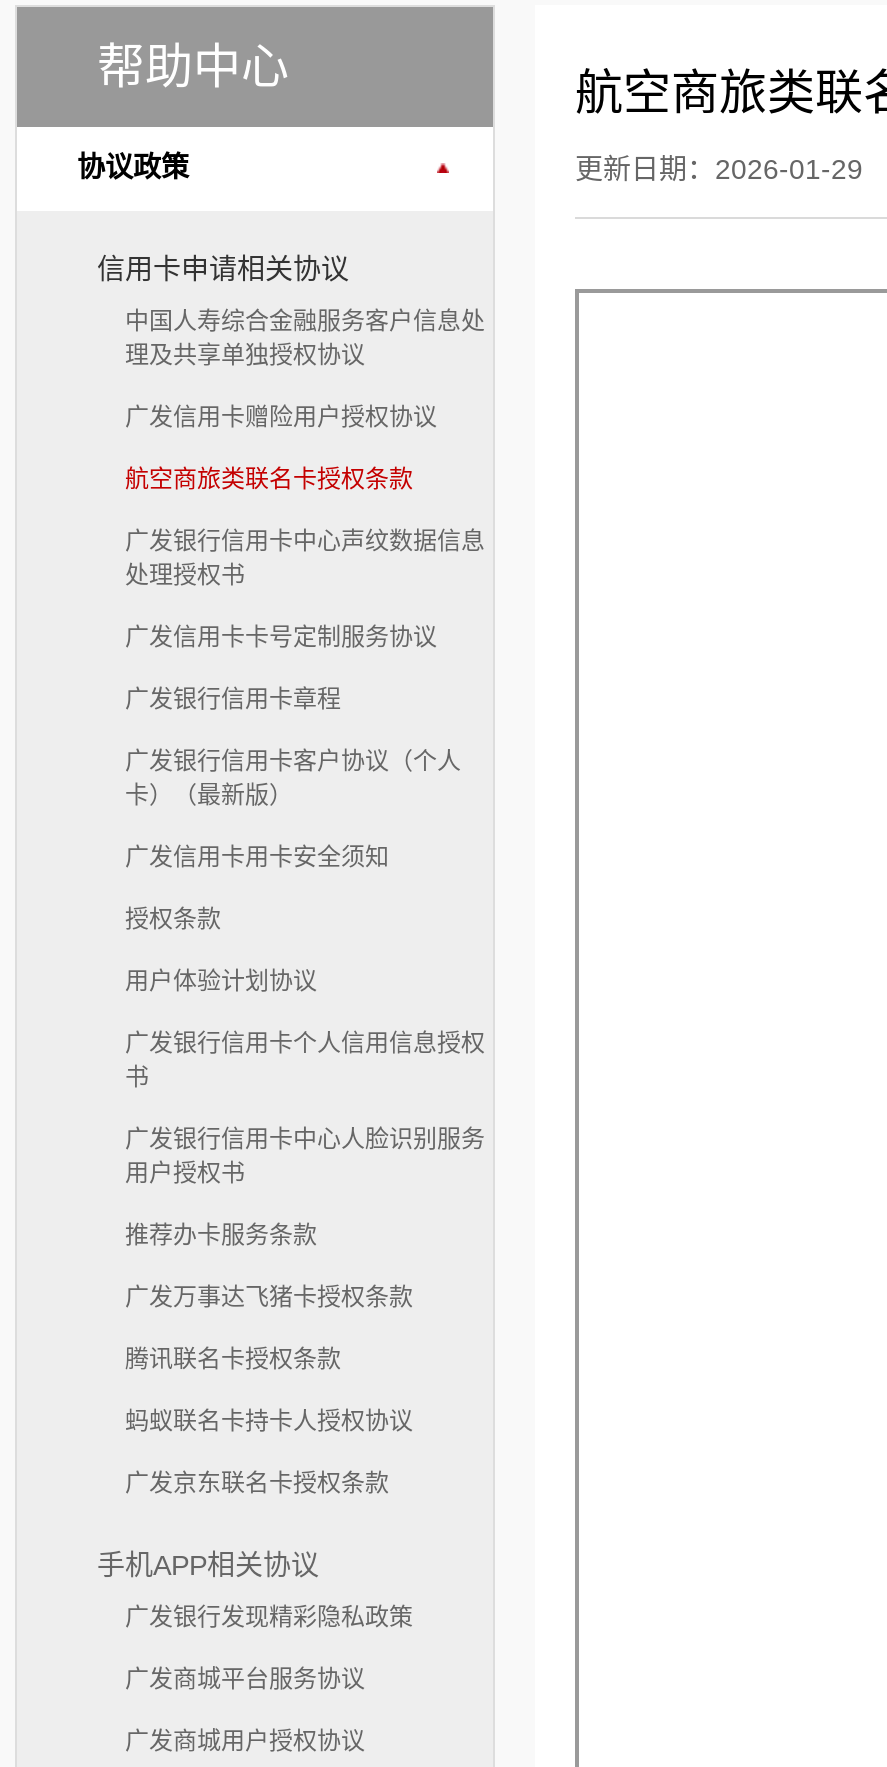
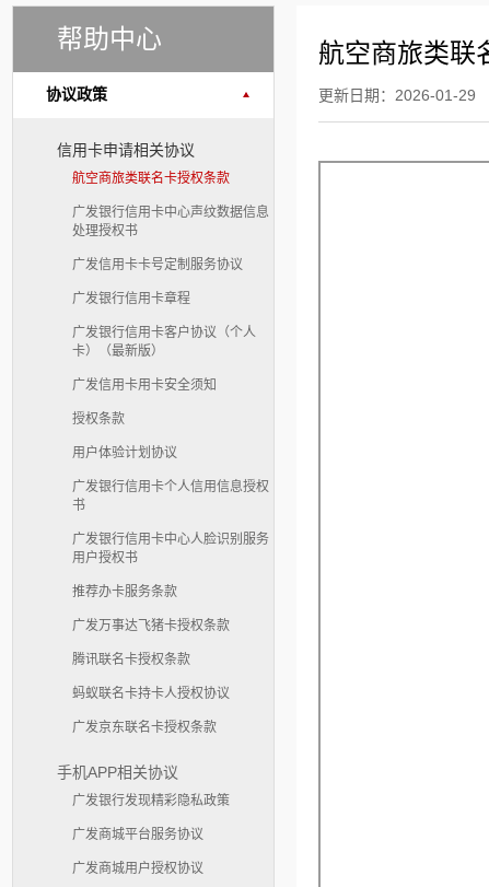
[125,307,485,431] 中国人寿综合金融服务客户信息处 | 理及共享单独授权协议 | 广发信用卡赠险用户授权协议 -> none

